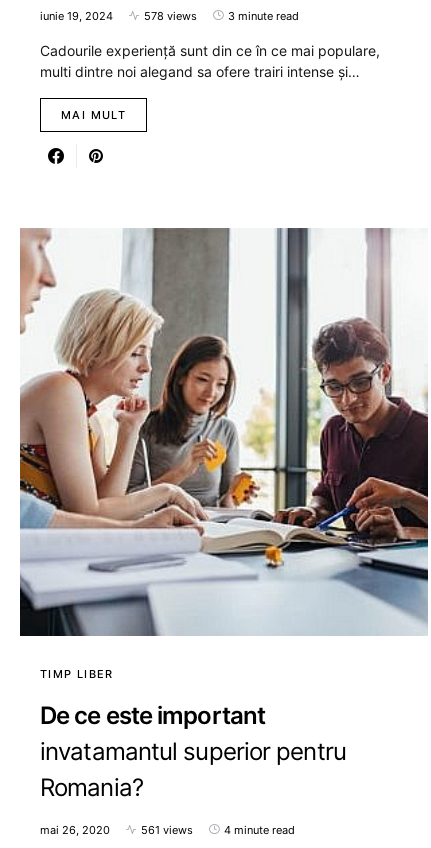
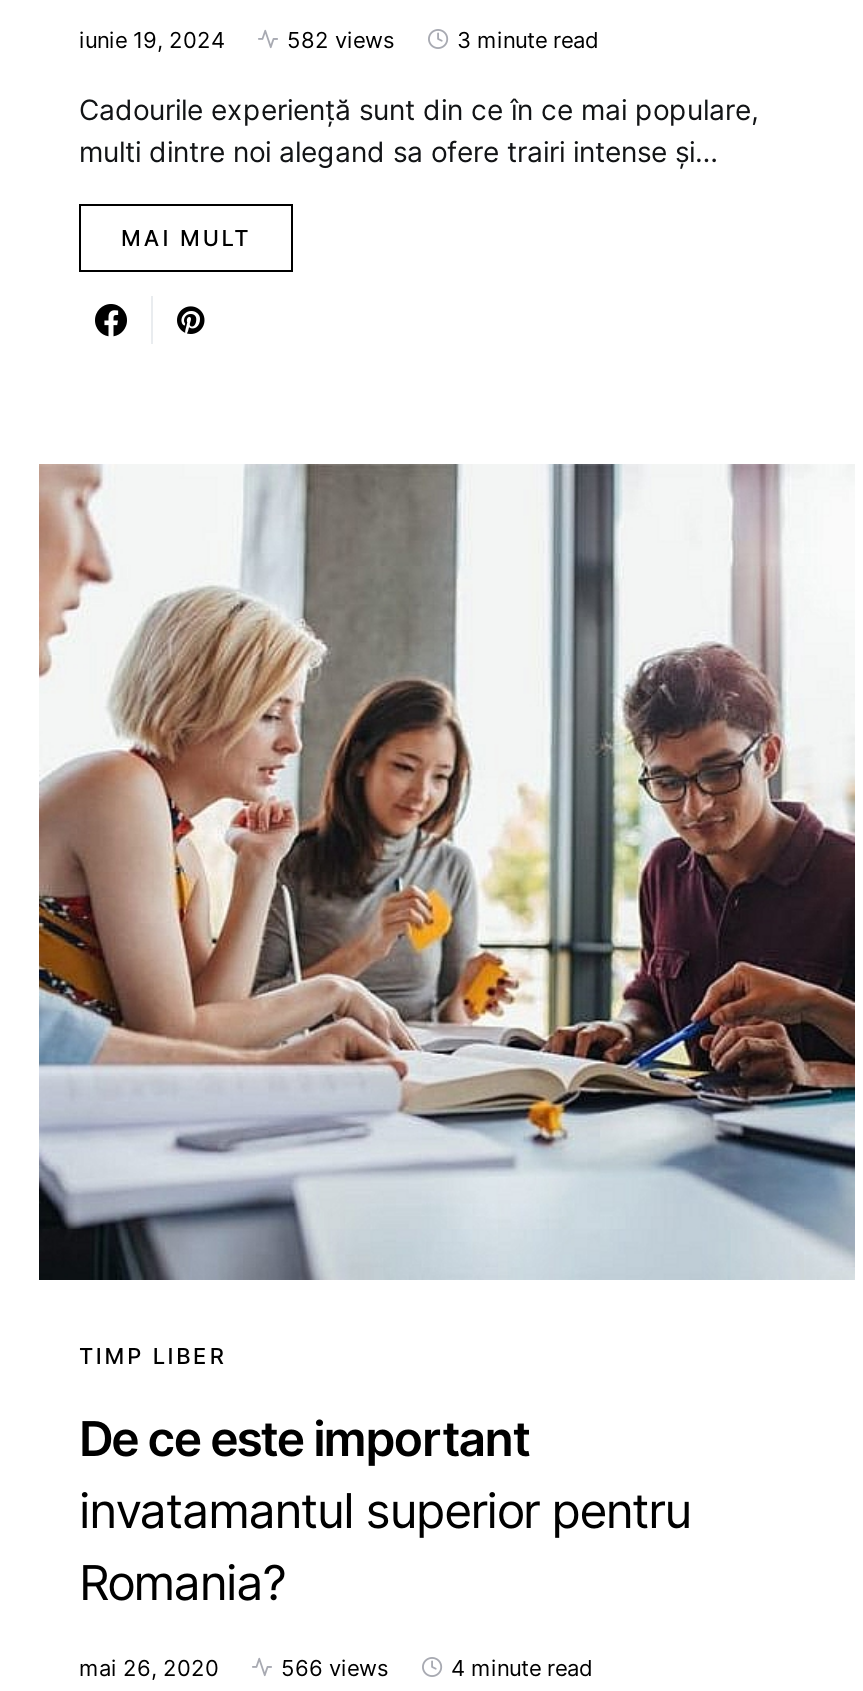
[144,8,197,22] 578 views -> [287,25,395,53] 582 views
[141,822,193,836] 561 views -> [281,1653,389,1681] 566 views

